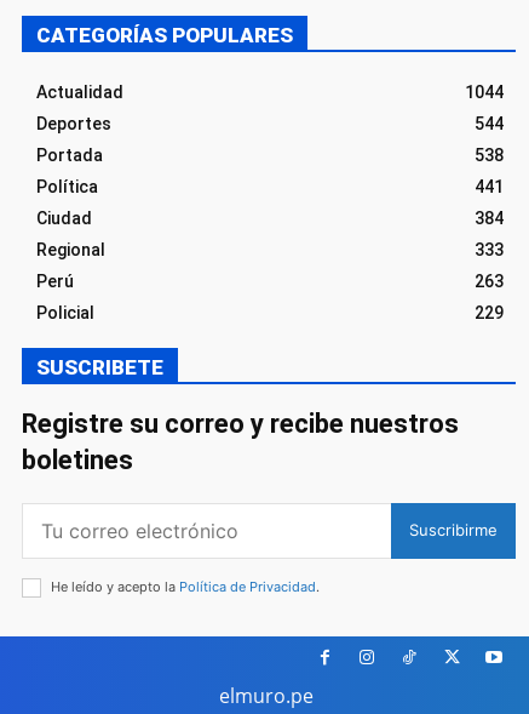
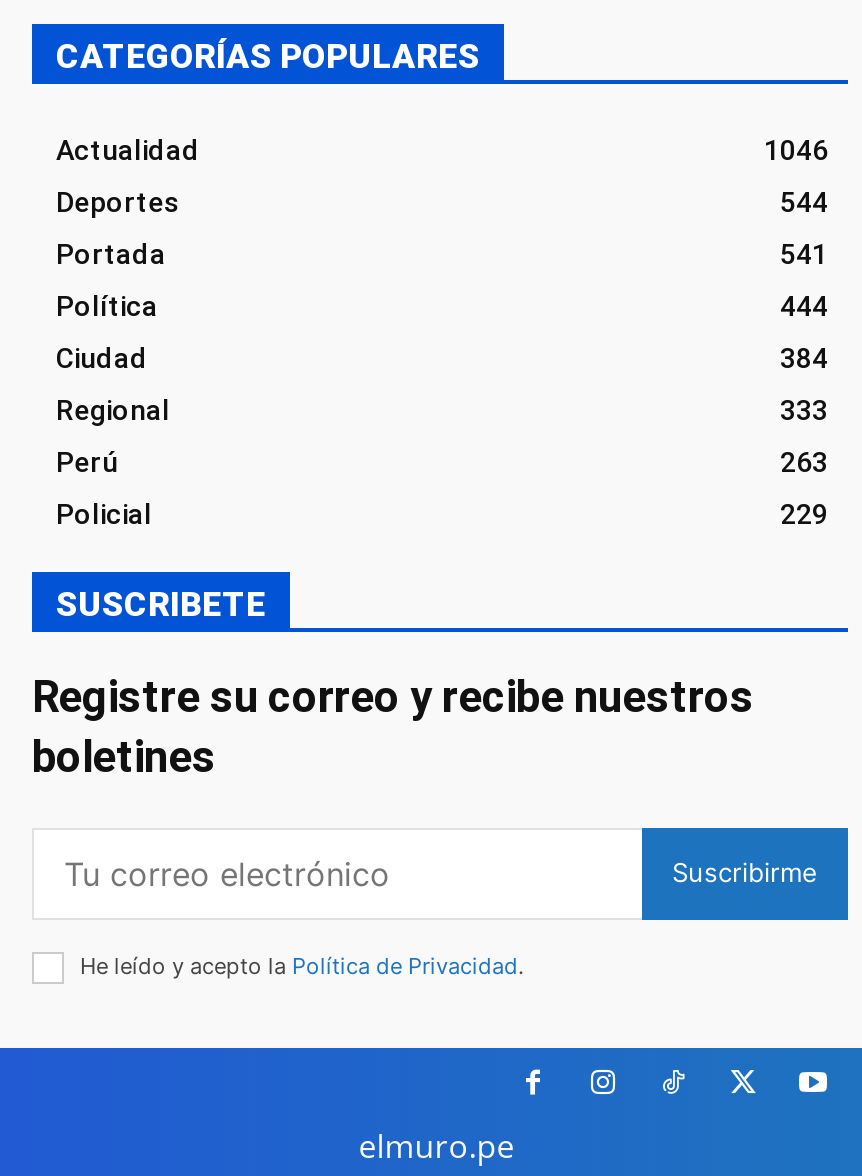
[465,82,504,102] 1044 -> [764,134,828,166] 1046
[475,145,504,165] 538 -> [780,238,828,270] 541
[475,177,504,196] 441 -> [780,290,828,322] 444

